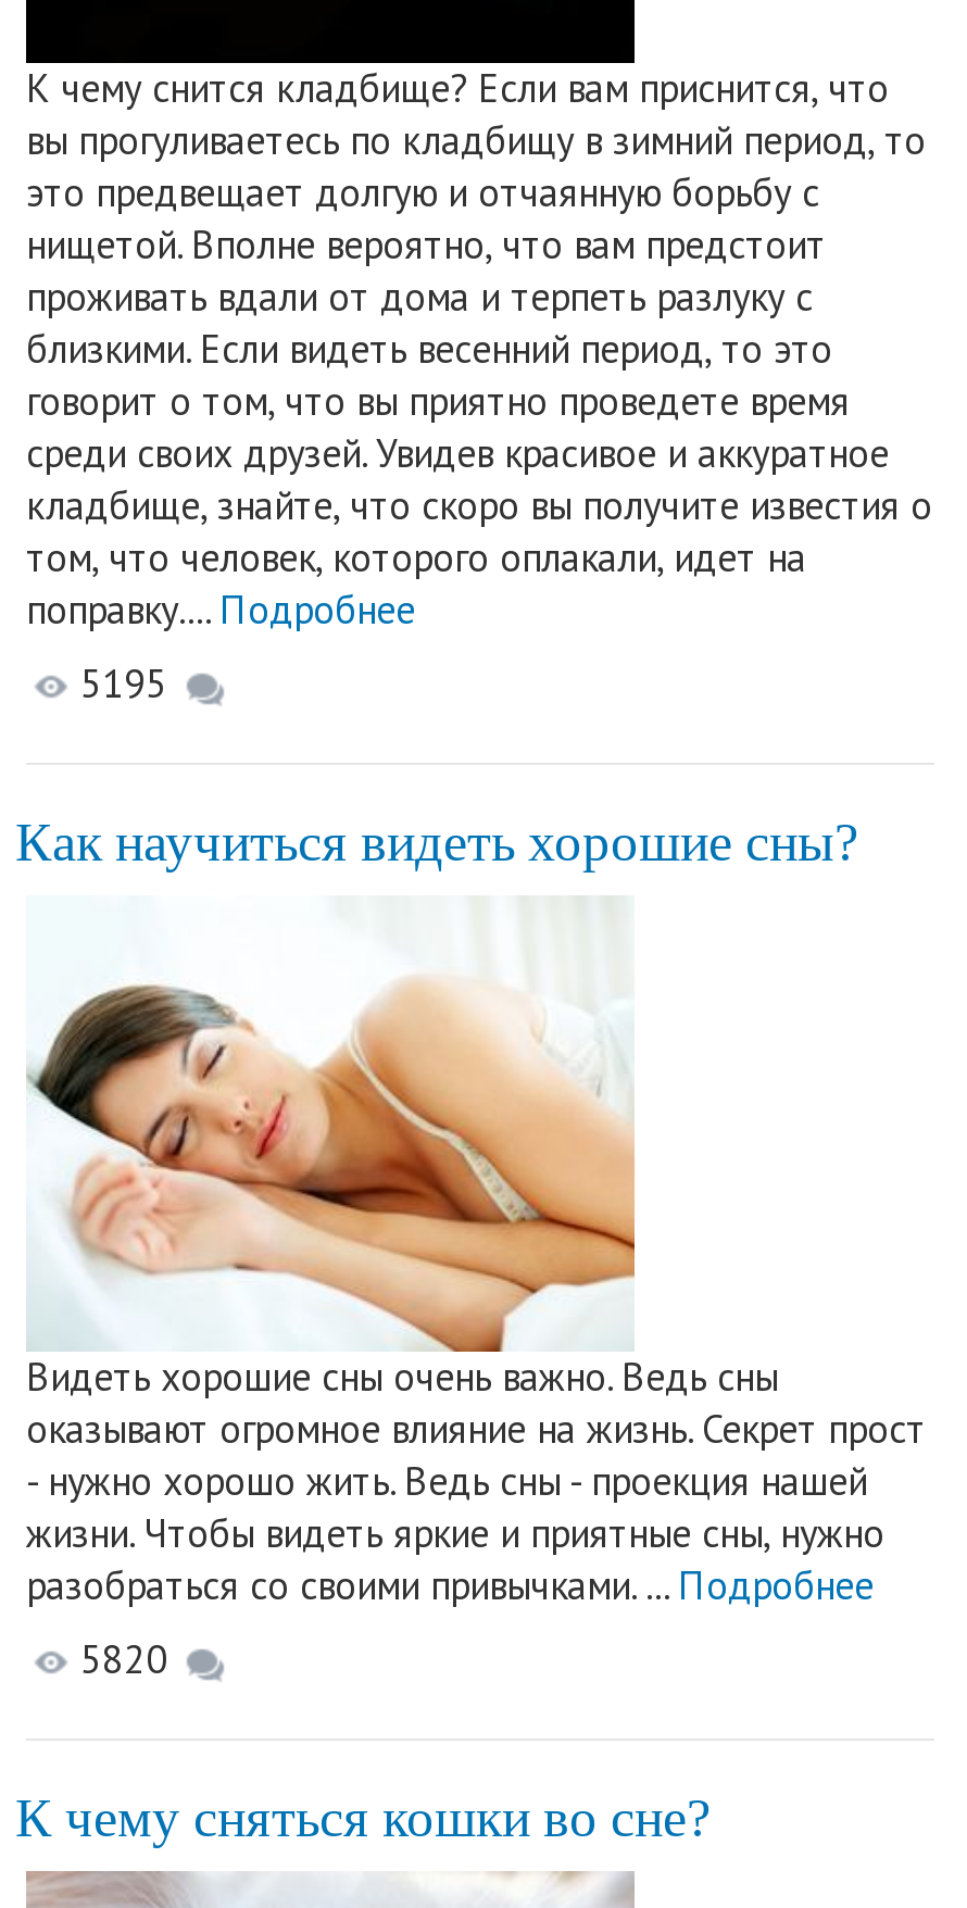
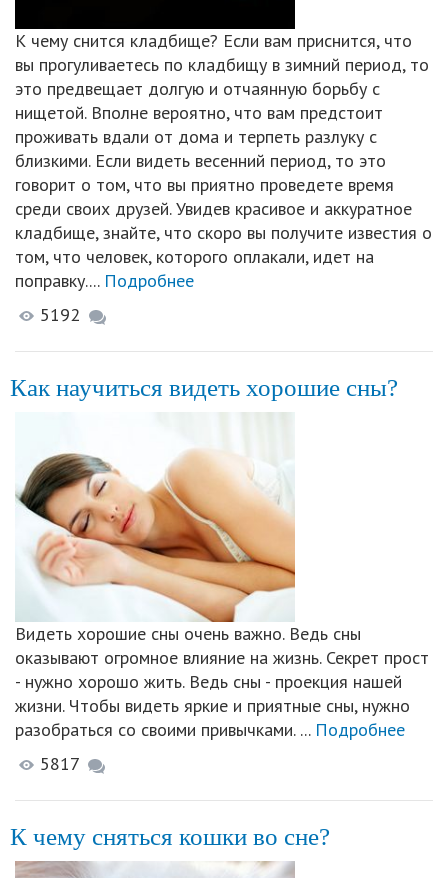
[80,658,178,708] 5195 -> [40,303,85,326] 5192
[80,1634,178,1684] 5820 -> [40,752,84,775] 5817

